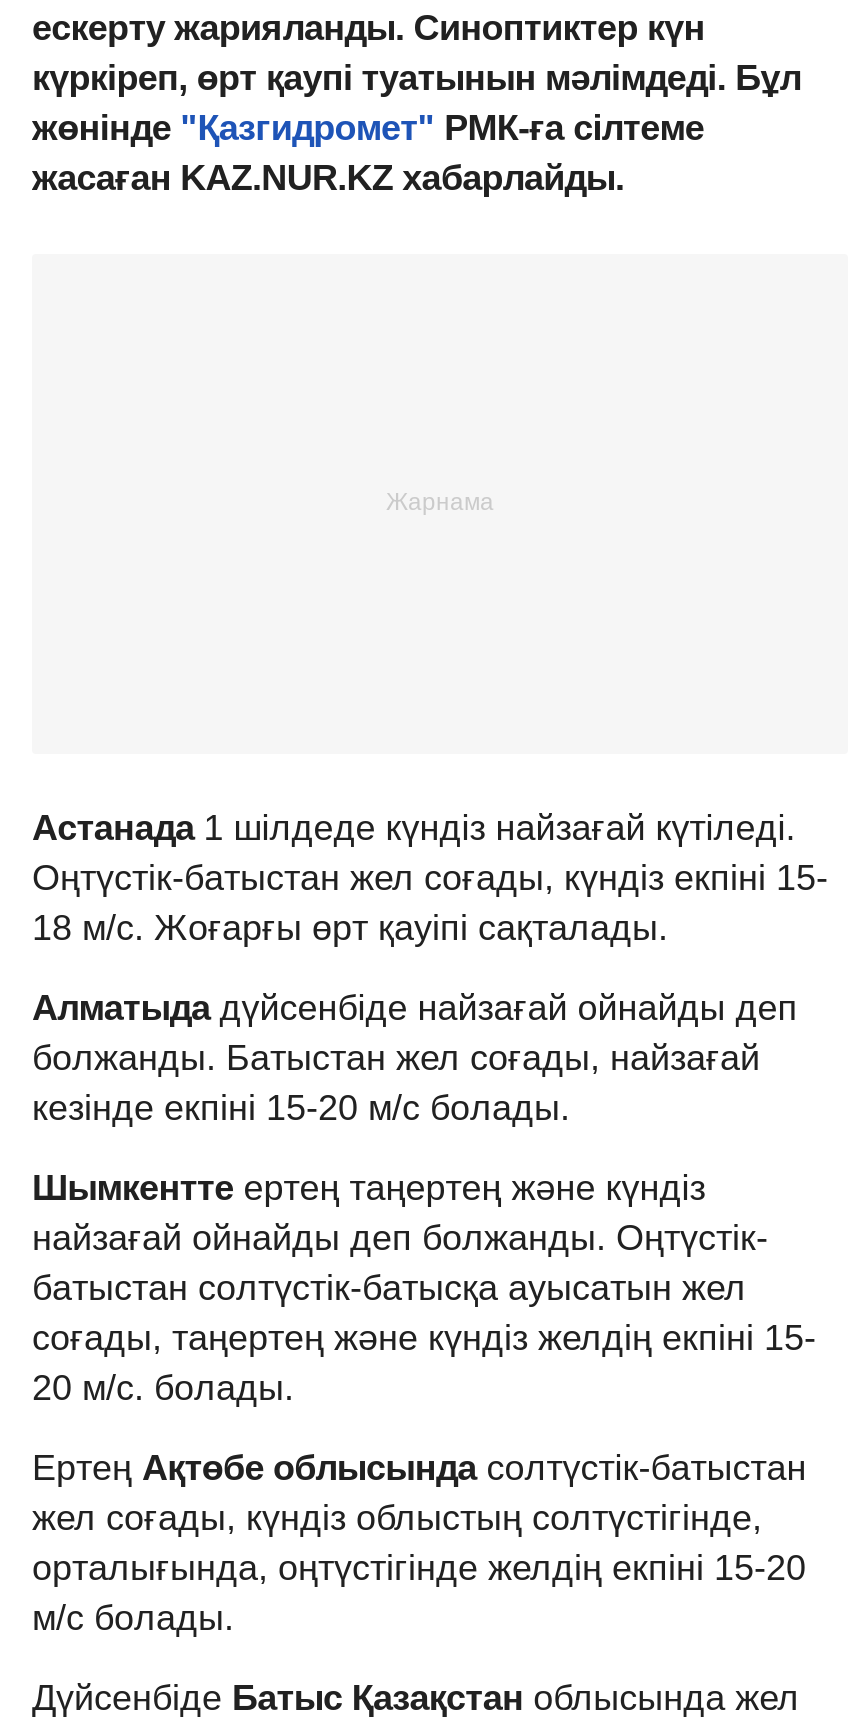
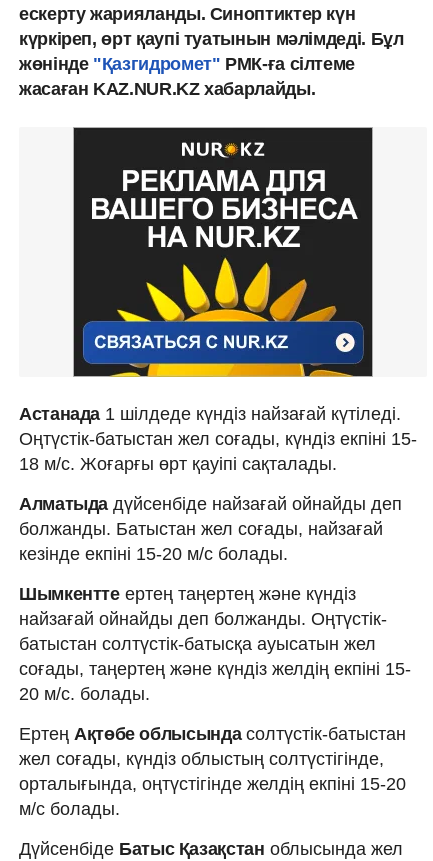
none -> [72,127,374,378] [image]

